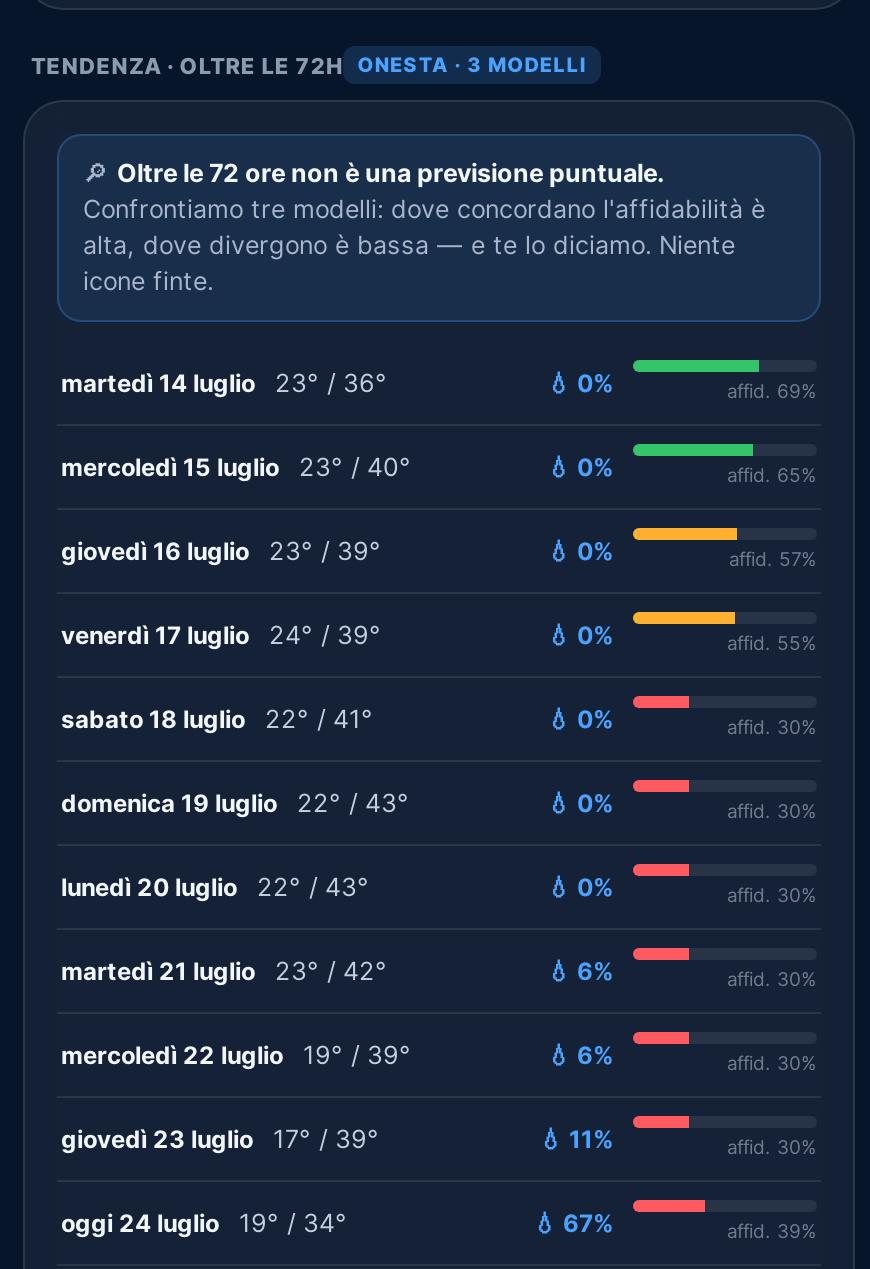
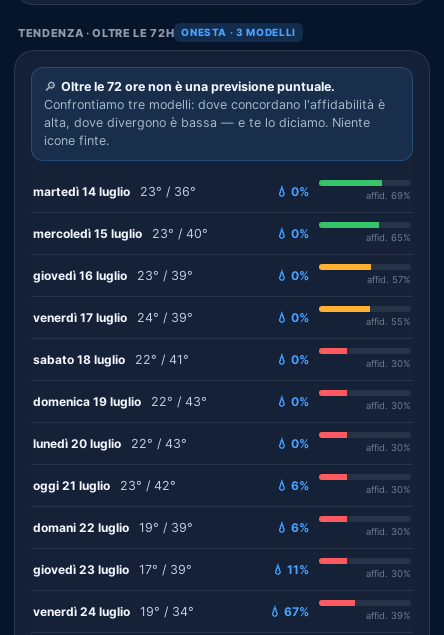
[61,955,255,985] martedì 21 luglio -> [33,477,110,492] oggi 21 luglio
[61,1039,283,1069] mercoledì 22 luglio -> [33,519,129,534] domani 22 luglio
[61,1207,219,1237] oggi 24 luglio -> [33,603,130,618] venerdì 24 luglio

